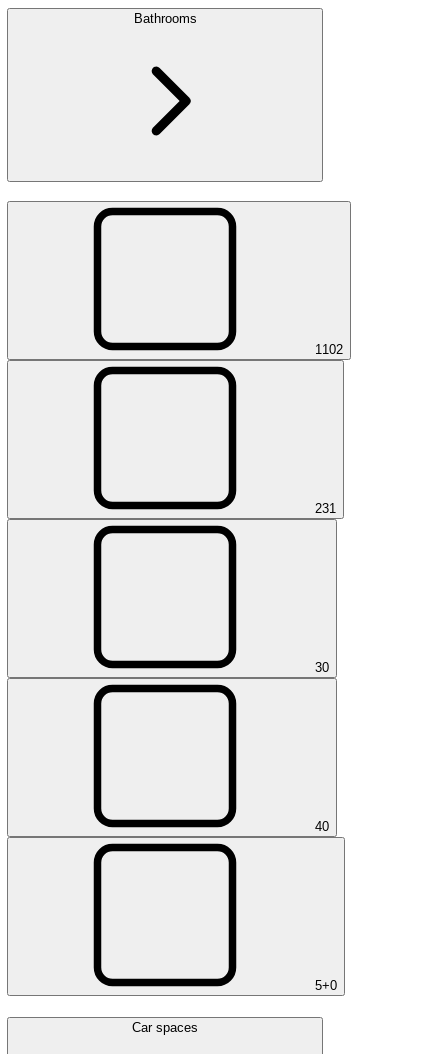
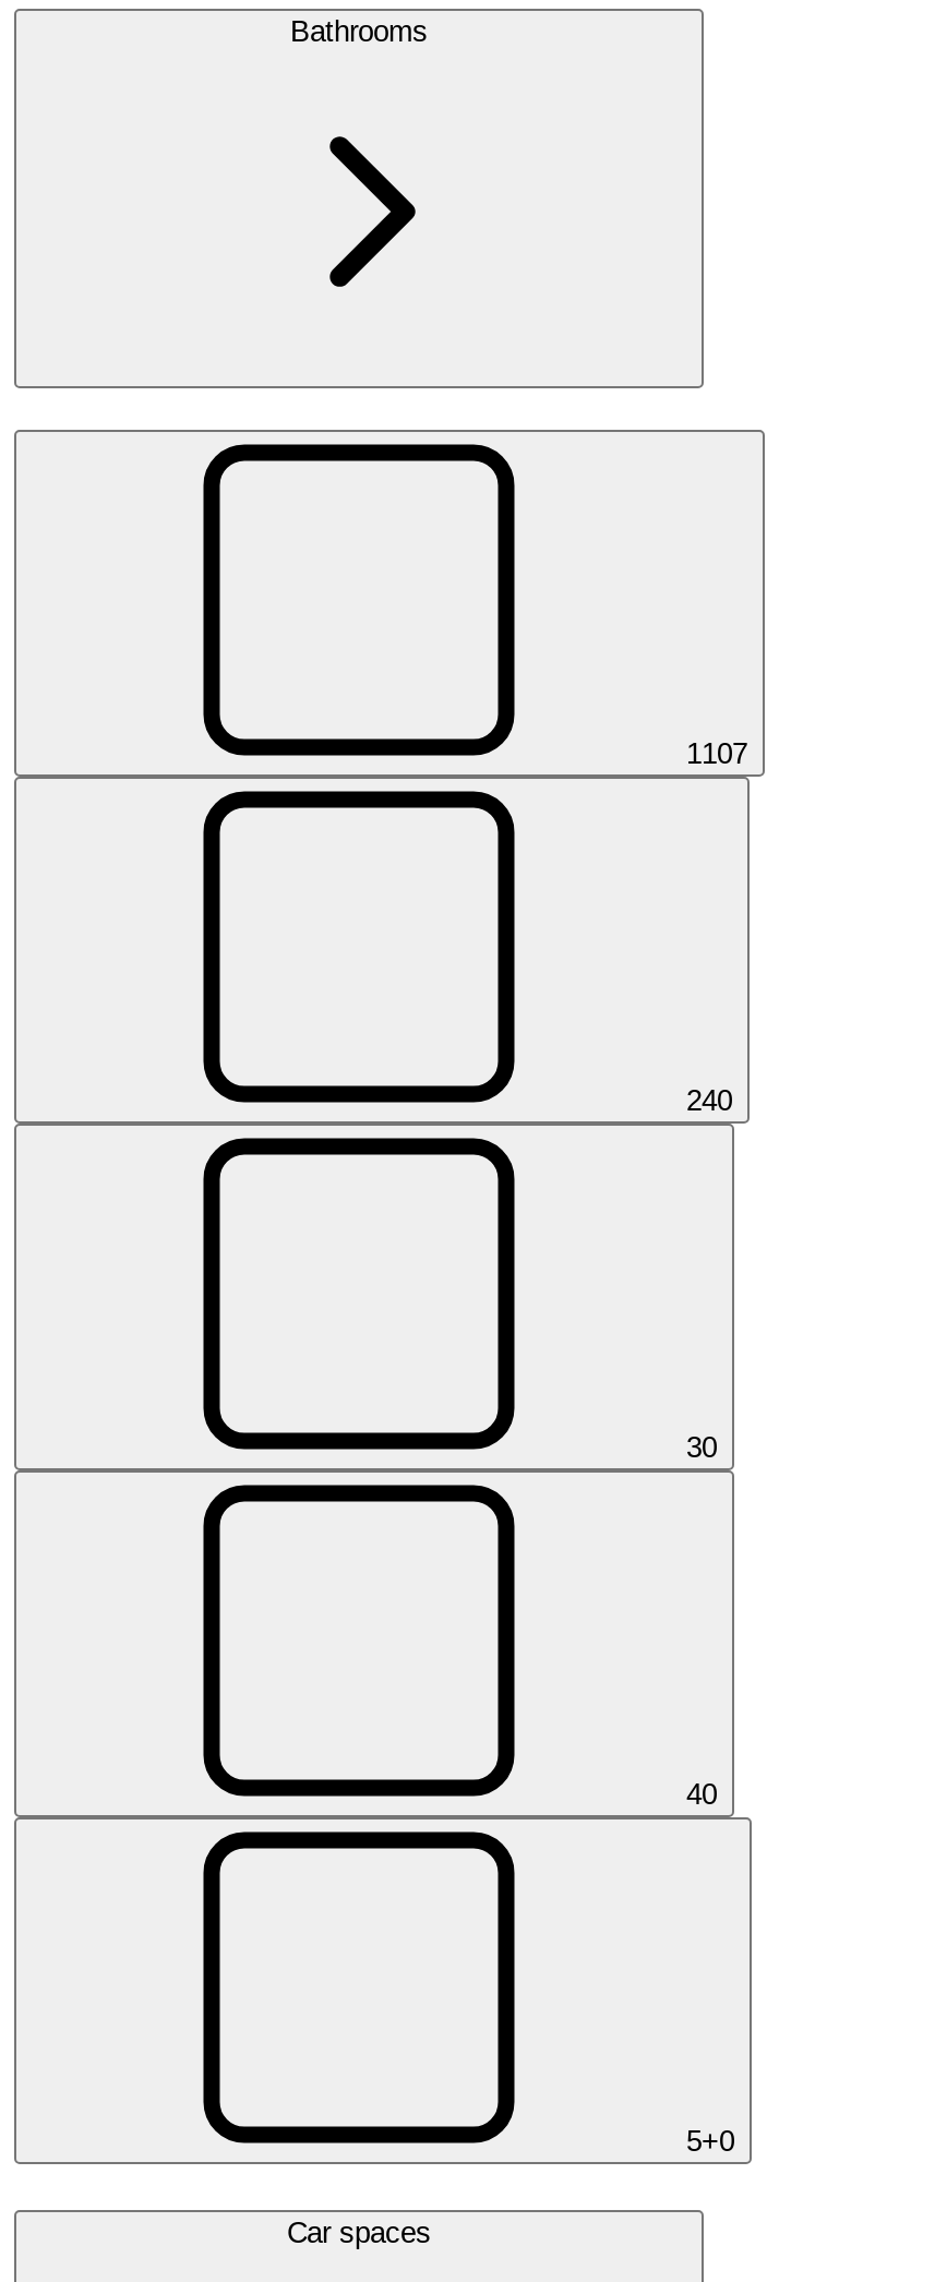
[315,342,343,357] 1102 -> [686,737,747,770] 1107
[315,501,336,516] 231 -> [686,1084,732,1117] 240

